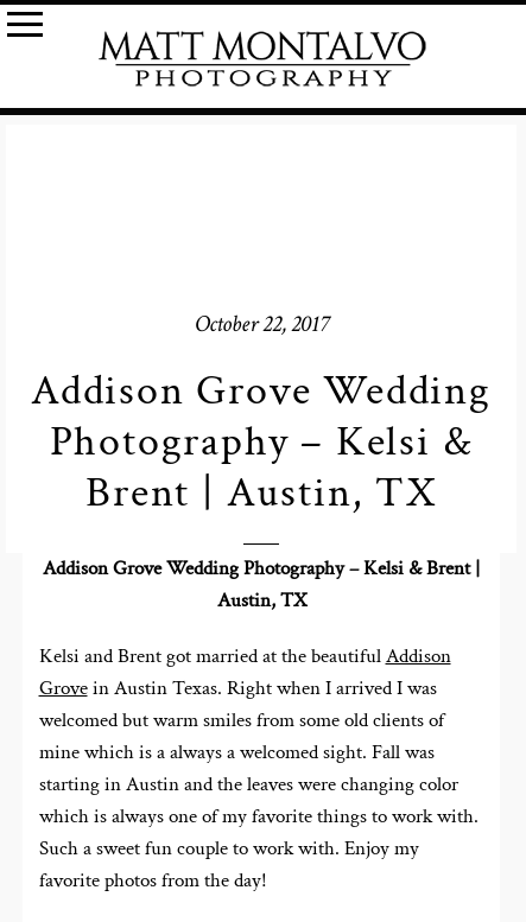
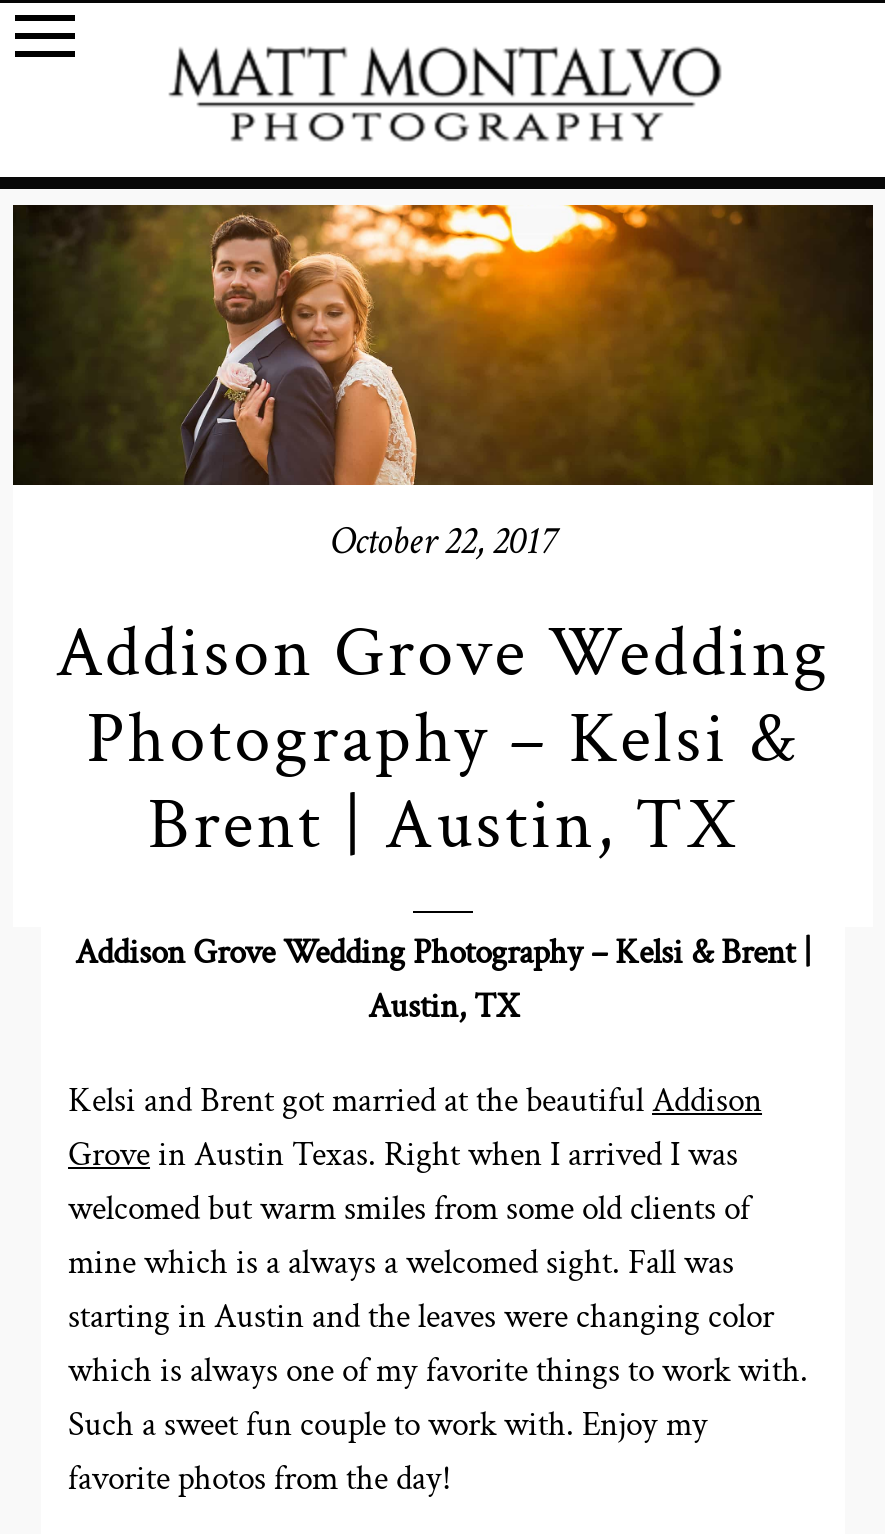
none -> [11,203,875,487] [image]

